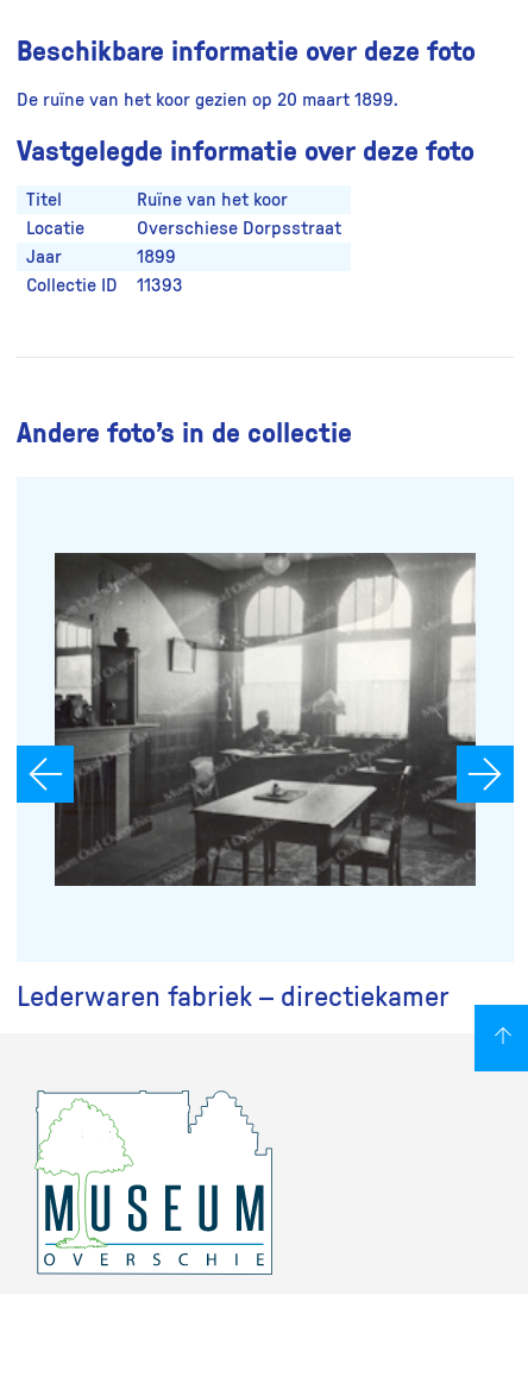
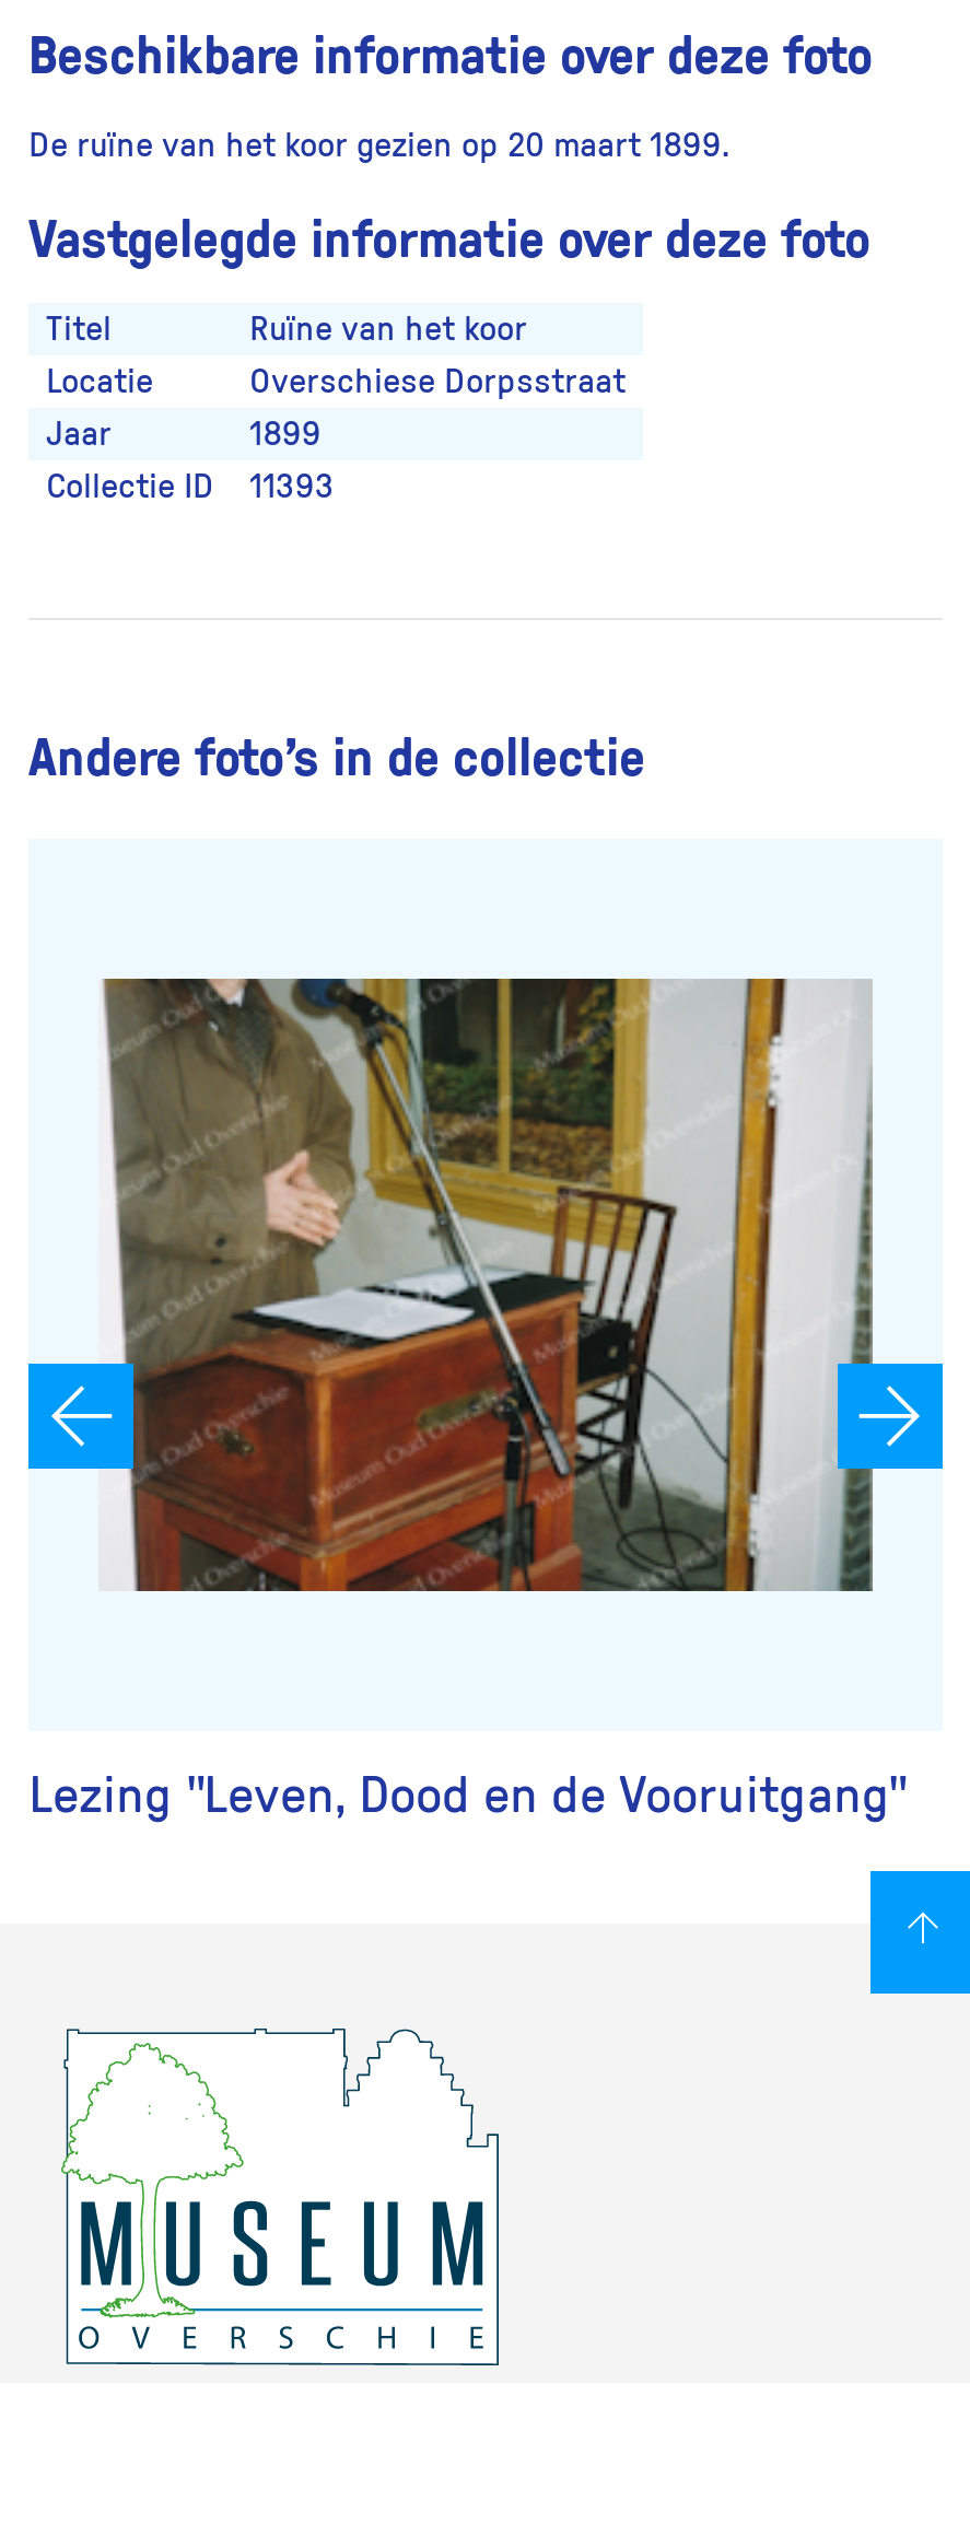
[17,552,514,887] [image] -> [28,978,943,1594] [image]
[17,984,450,1012] Lederwaren fabriek – directiekamer -> [28,1770,908,1823] Lezing "Leven, Dood en de Vooruitgang"

